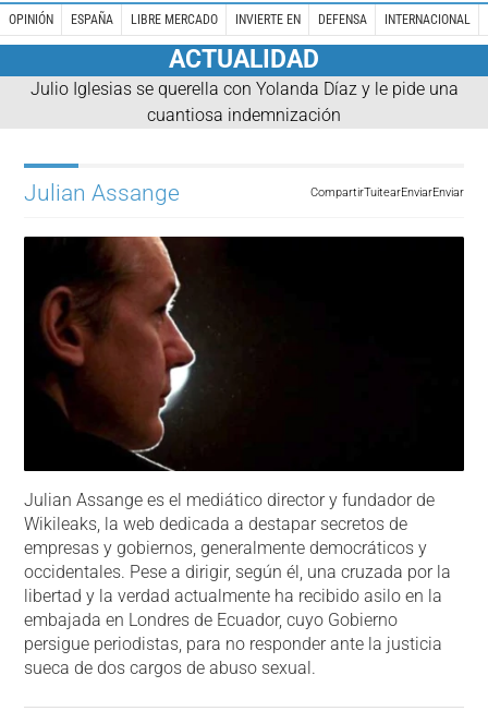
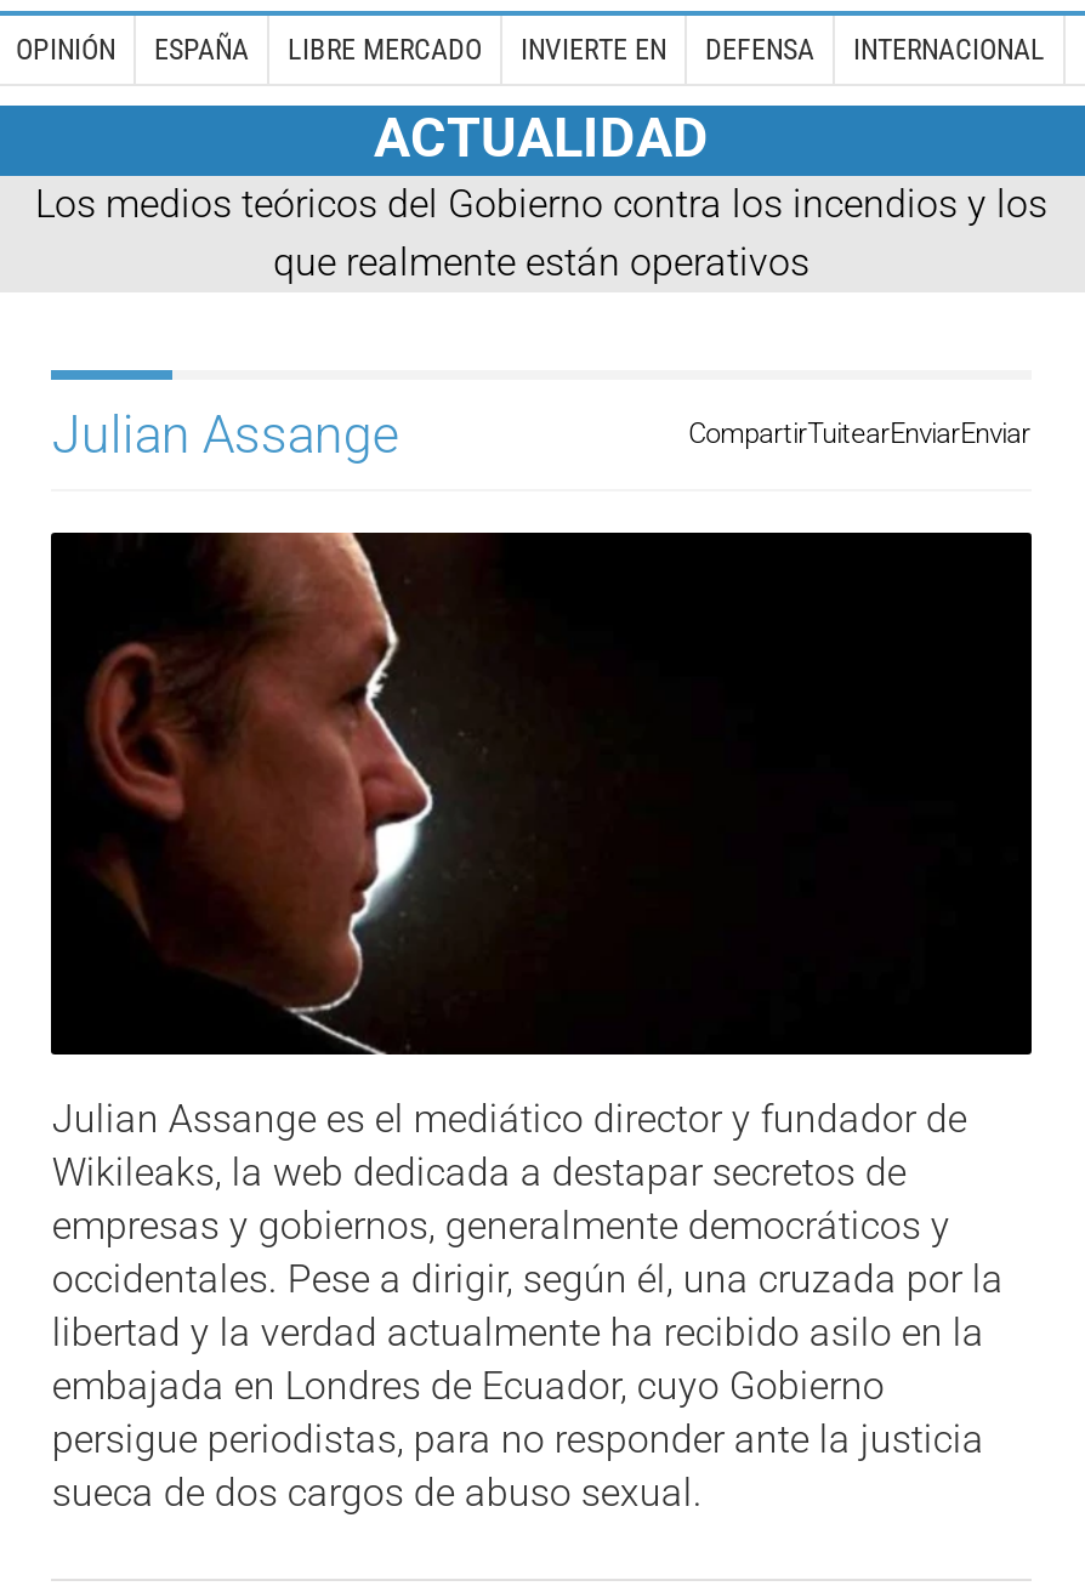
[30,78,458,125] Julio Iglesias se querella con Yolanda Díaz y le pide una | cuantiosa indemnización -> [35,180,1047,284] Los medios teóricos del Gobierno contra los incendios y los | que realmente están operativos

